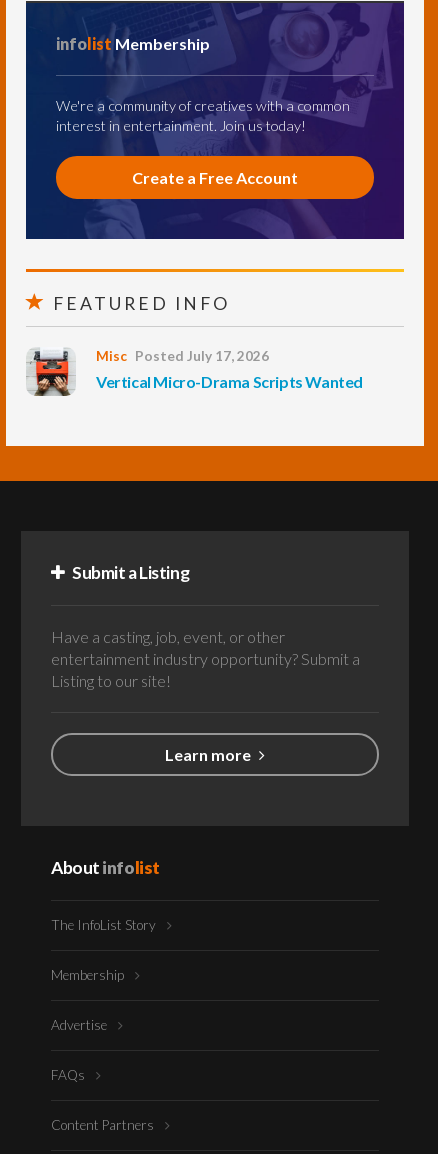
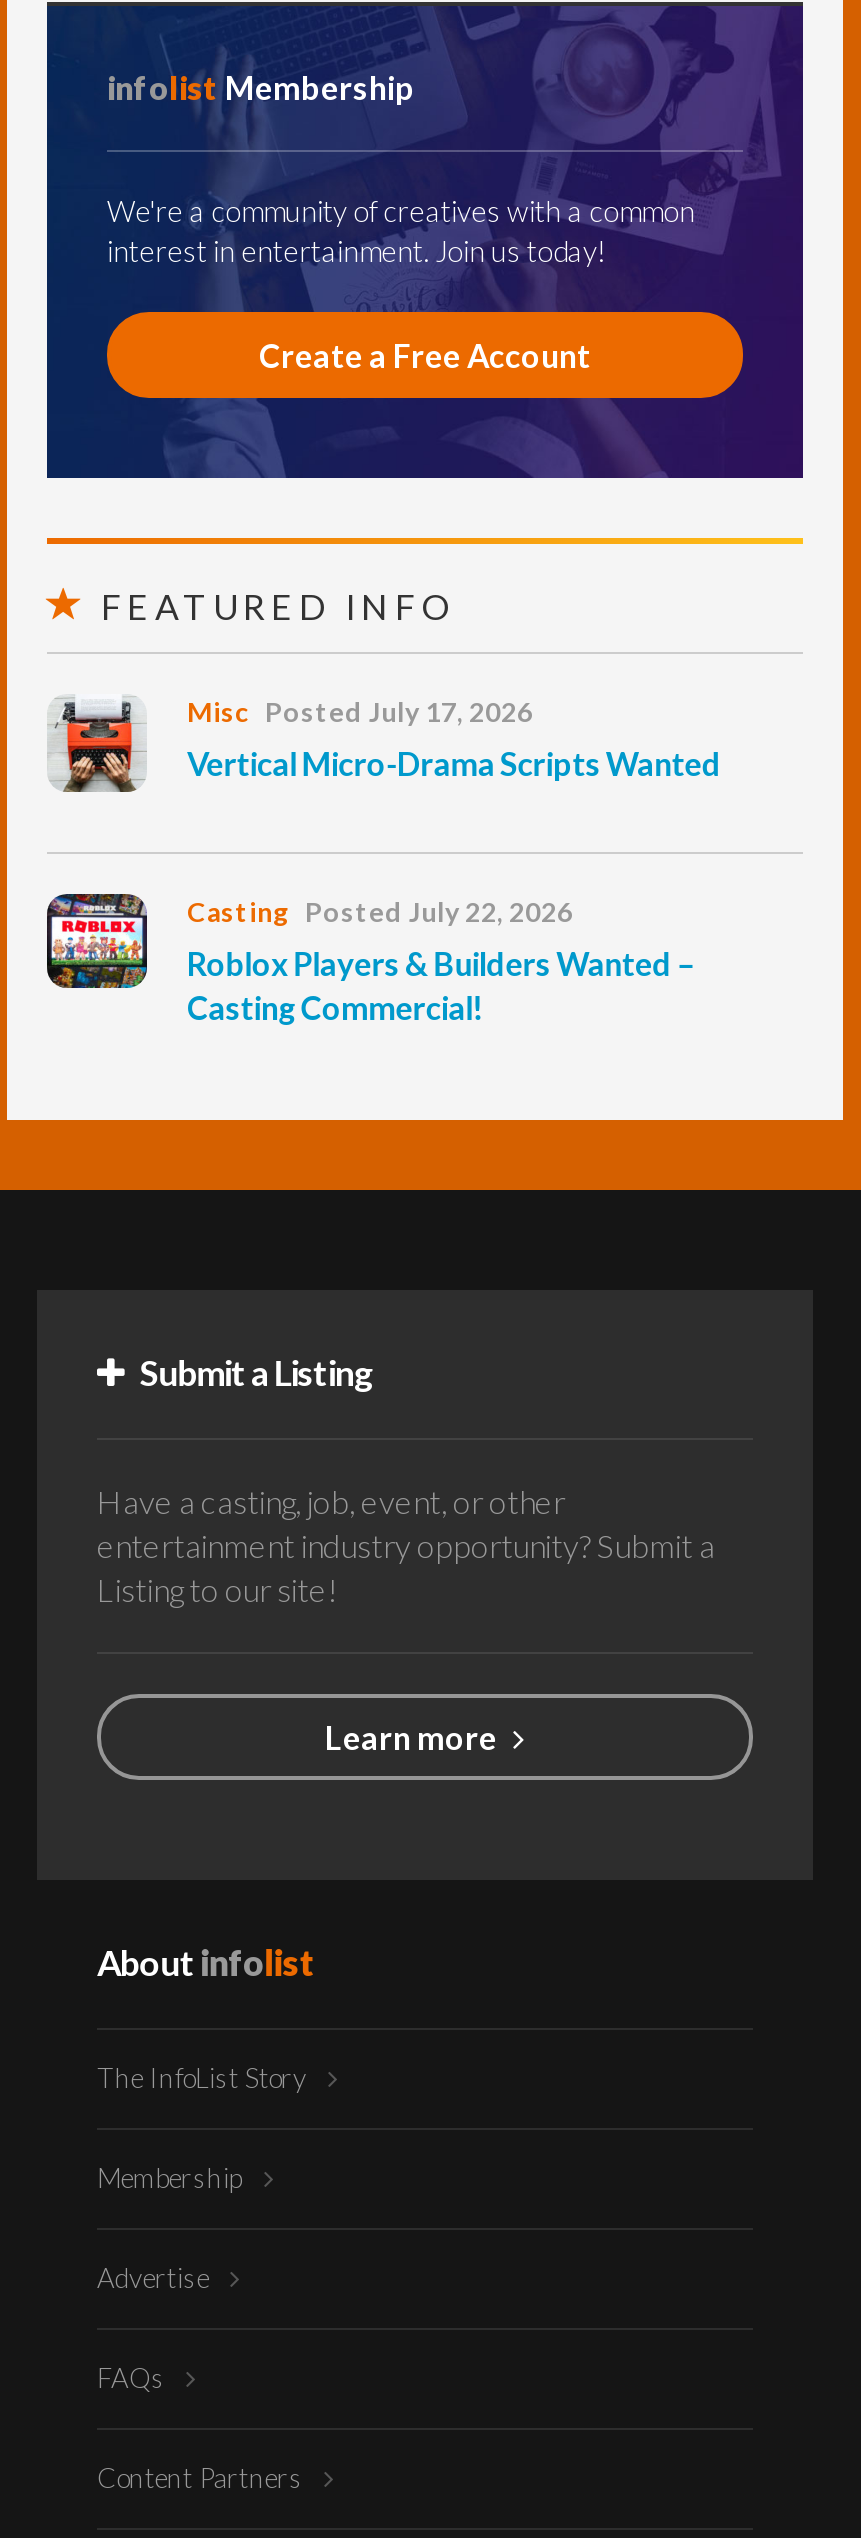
none -> [45,892,694,1026] [image] | Casting Posted July 22, 2026 | Roblox Players & Builders Wanted – | Casting Commercial!

